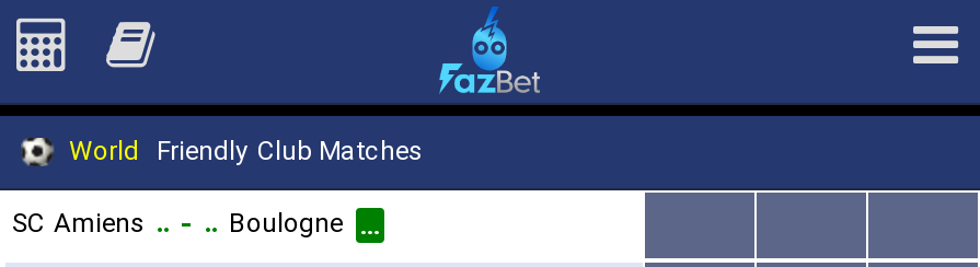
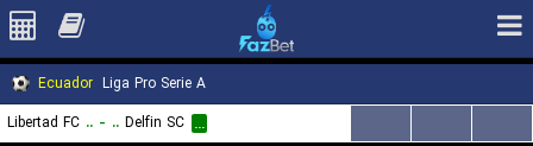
[69,131,424,173] World Friendly Club Matches -> [38,72,206,95] Ecuador Liga Pro Serie A
[12,204,380,245] SC Amiens .. - .. Boulogne ... -> [7,112,205,134] Libertad FC .. - .. Delfin SC ...

